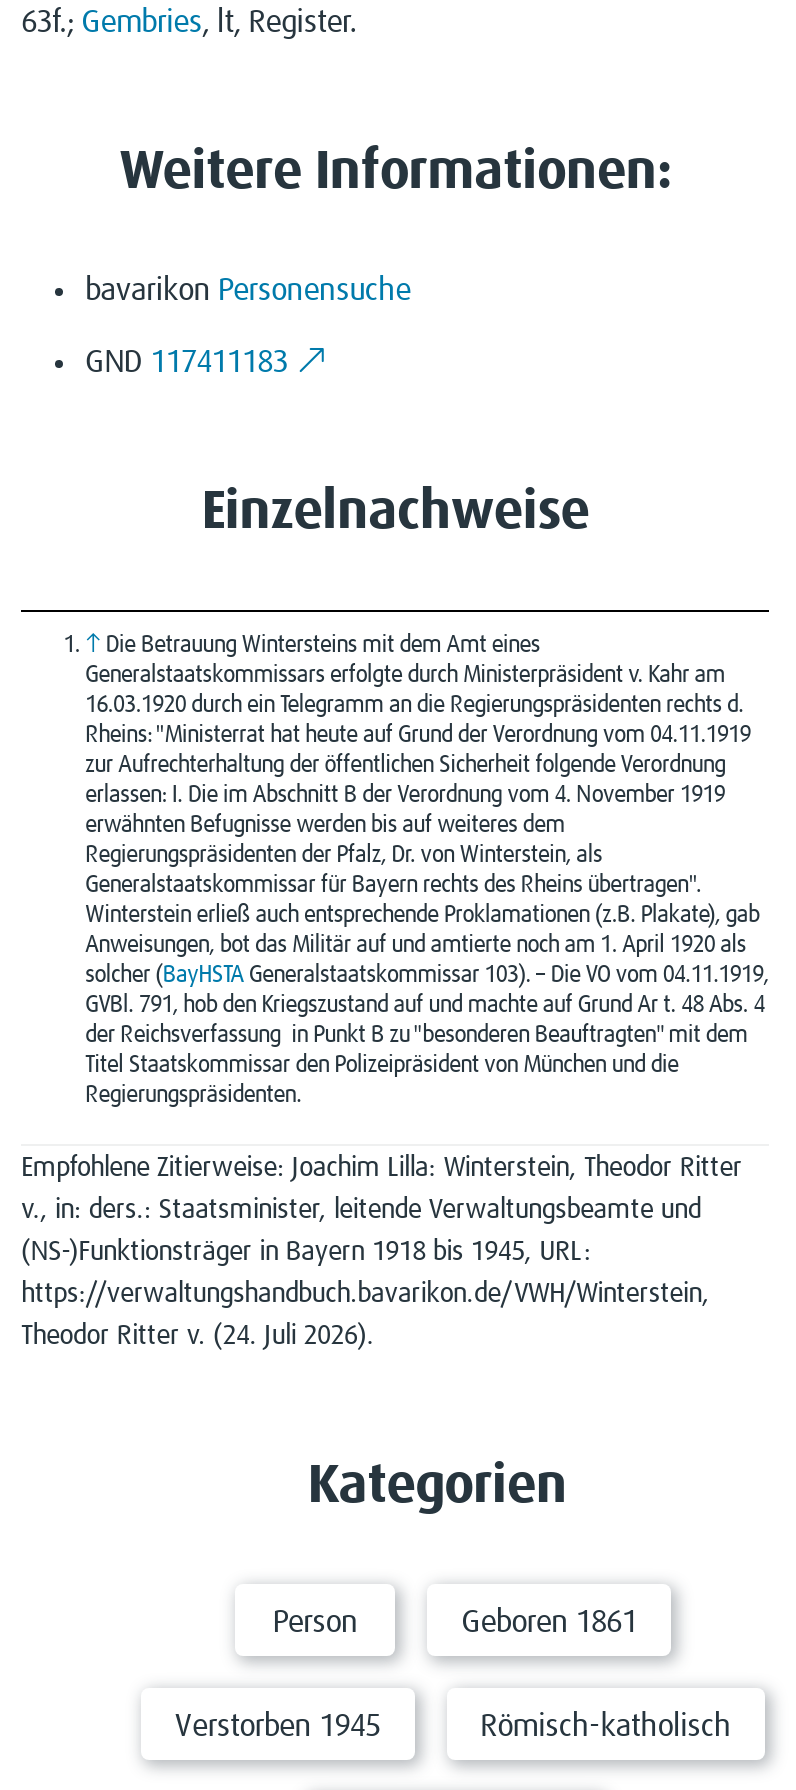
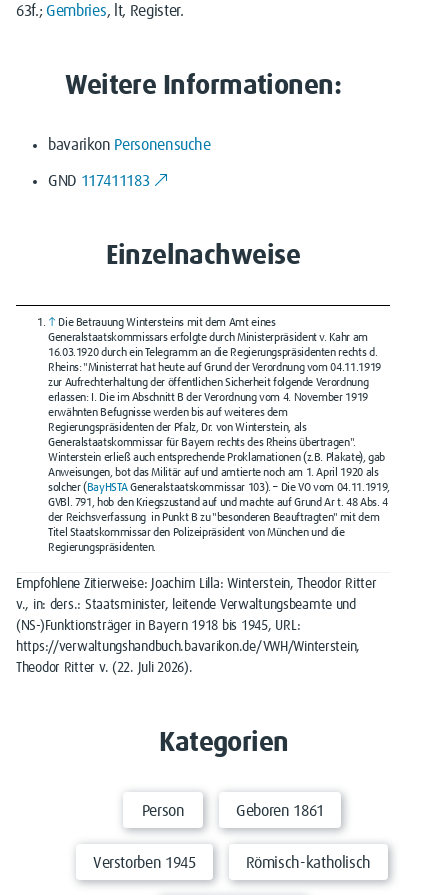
[21,1322,374,1350] Theodor Ritter v. (24. Juli 2026). -> [16,661,192,675] Theodor Ritter v. (22. Juli 2026).

